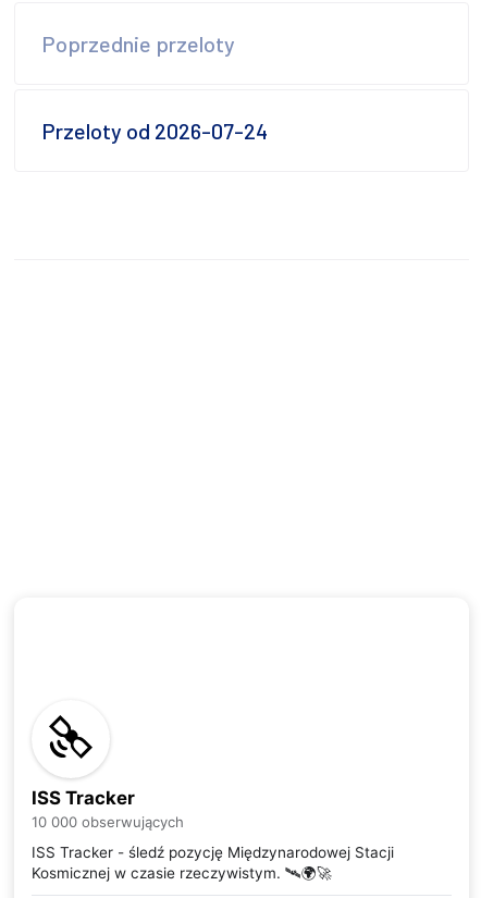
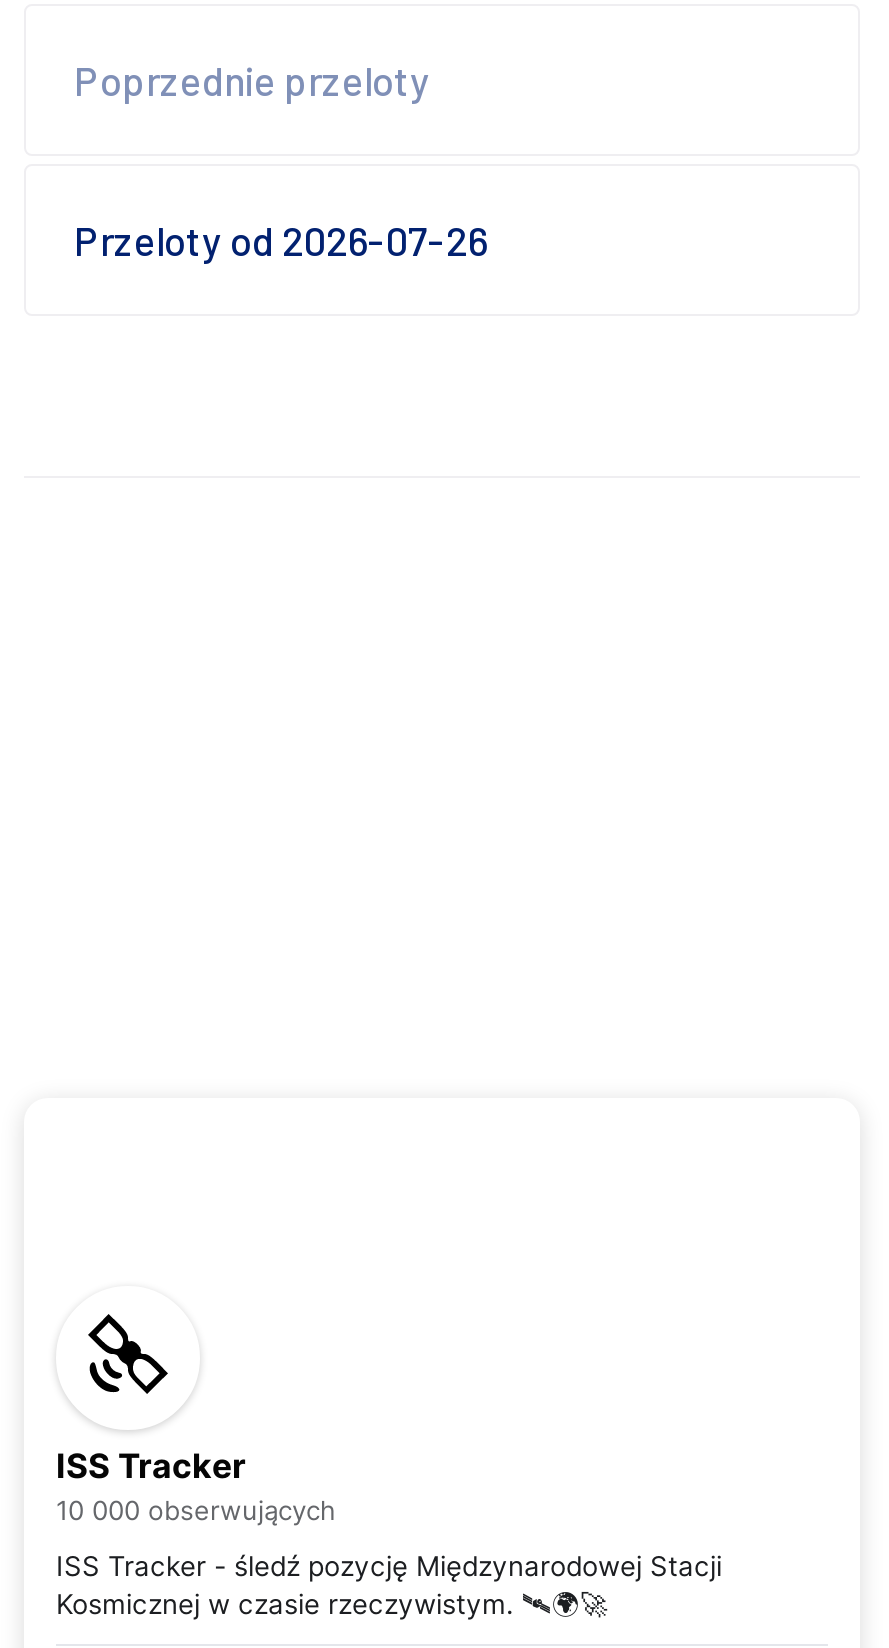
[41,118,268,144] Przeloty od 2026-07-24 -> [74,217,488,265] Przeloty od 2026-07-26

